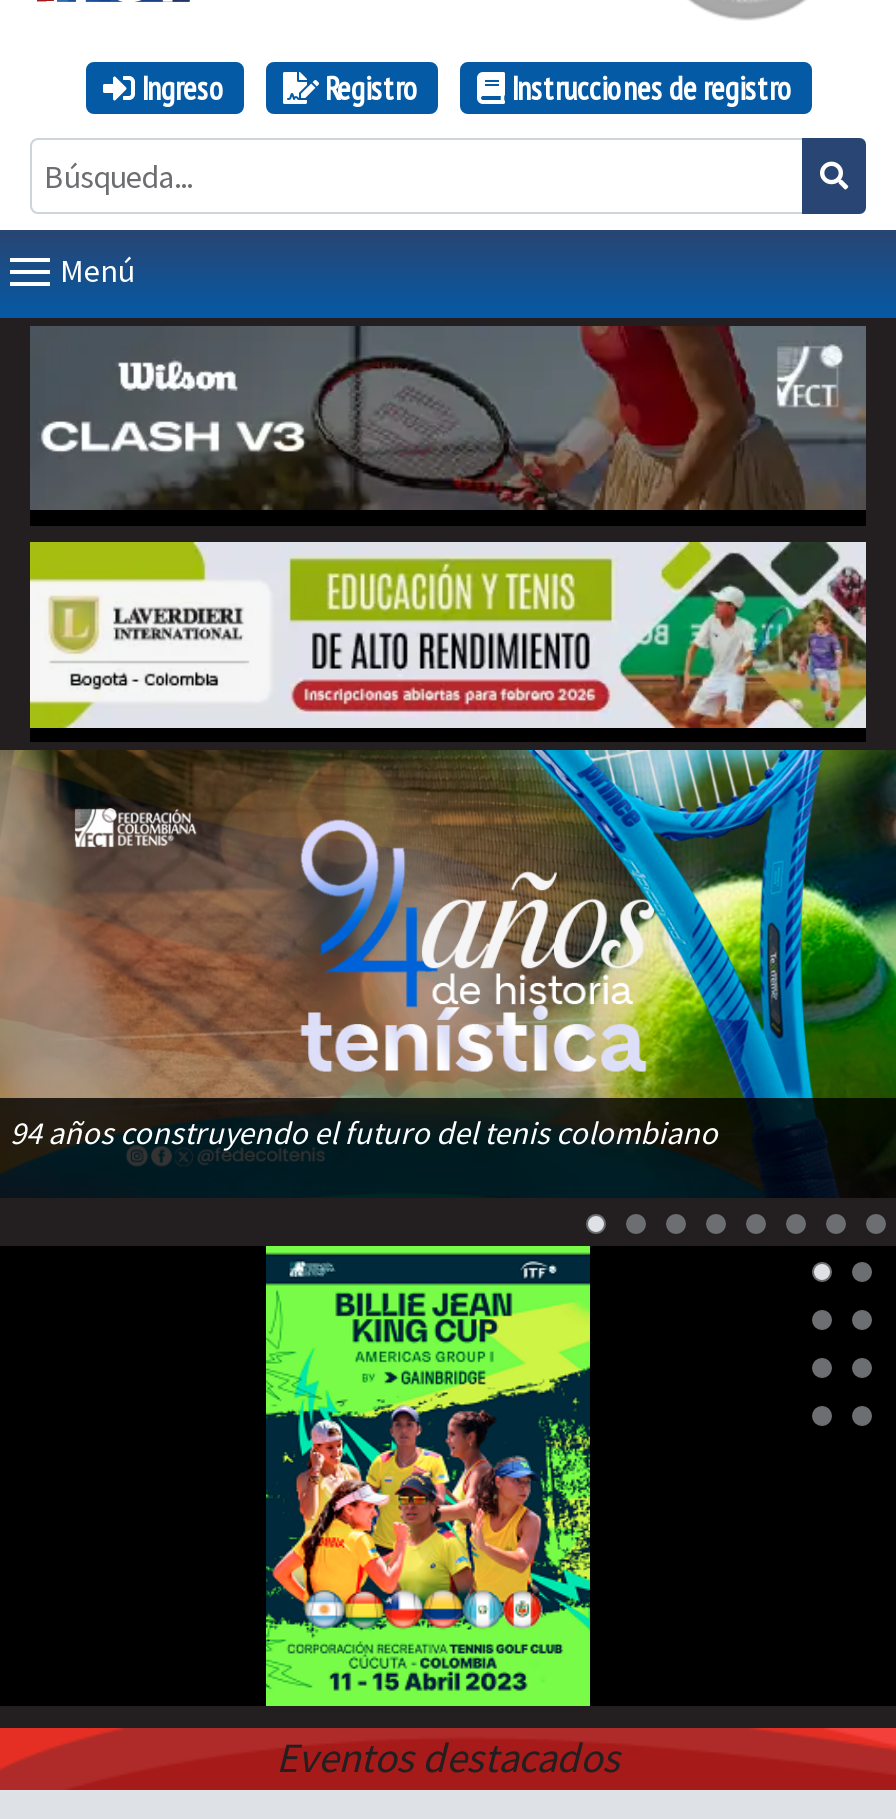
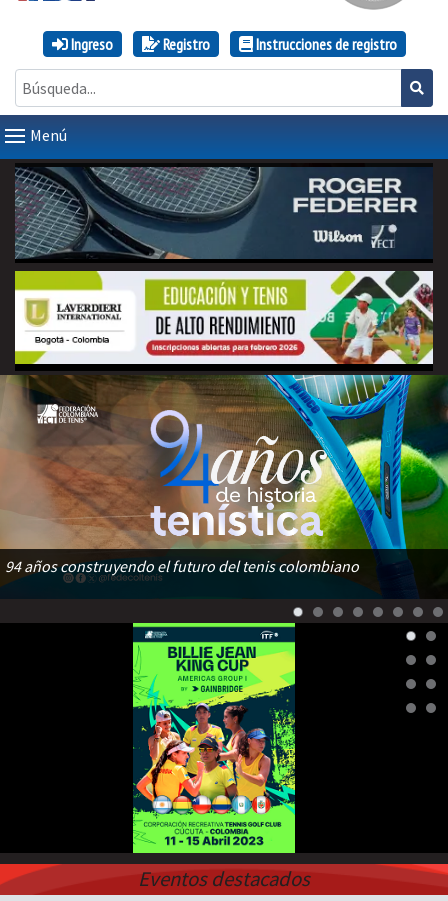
[30,326,866,518] [image] -> [15,163,433,260] [image]

